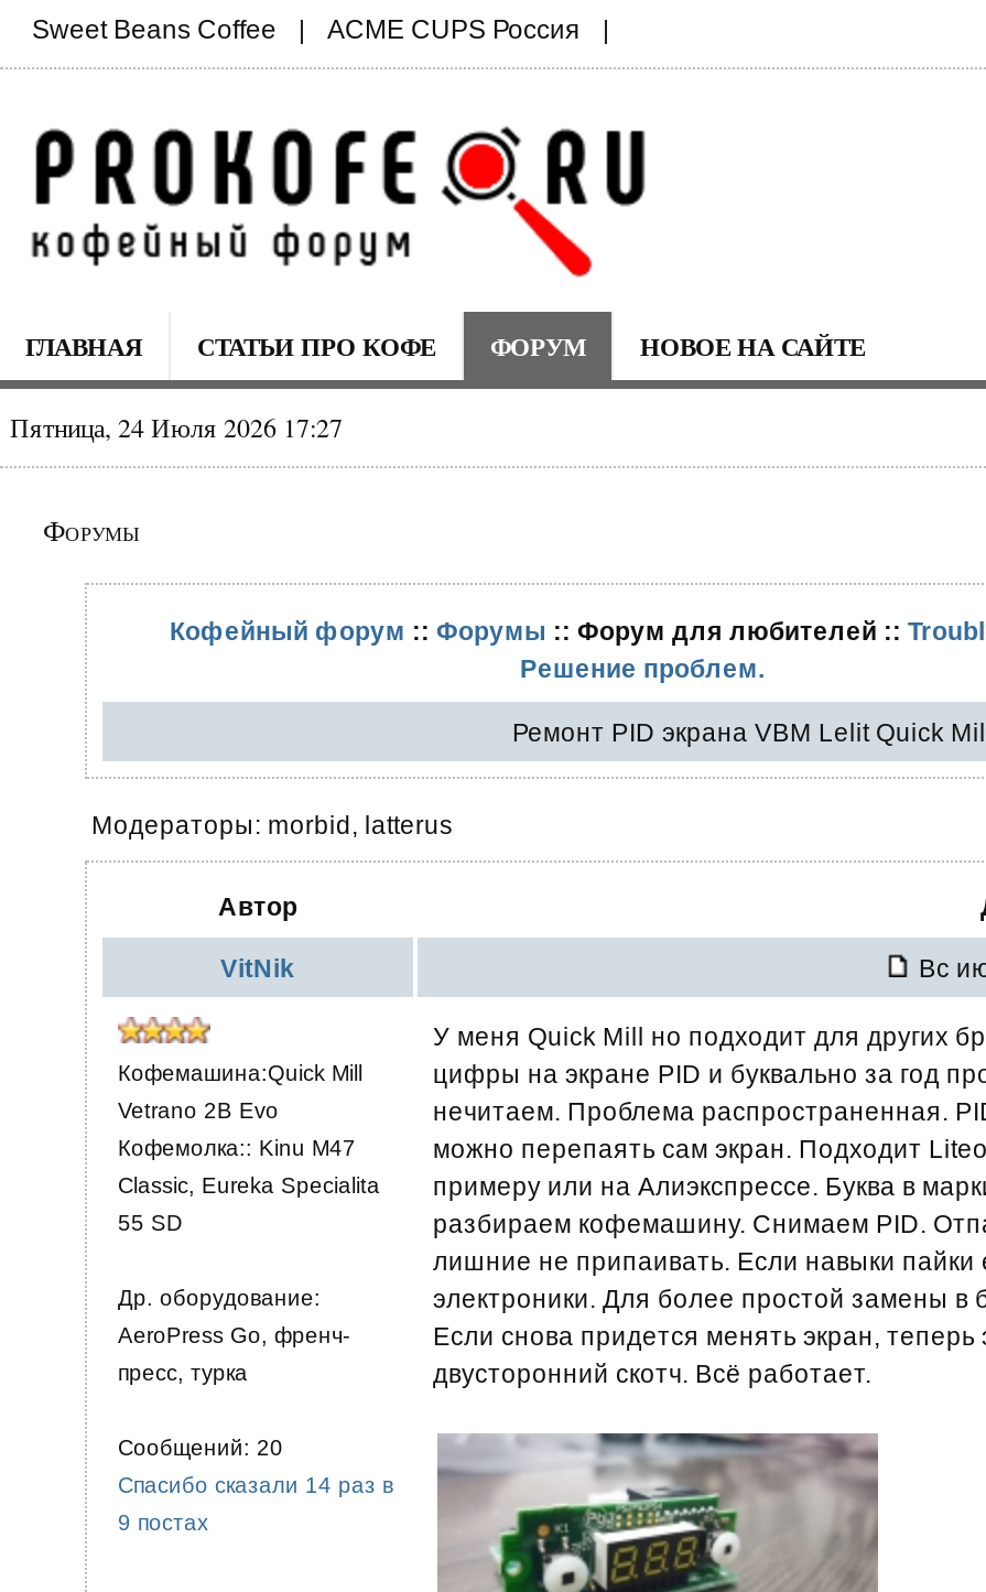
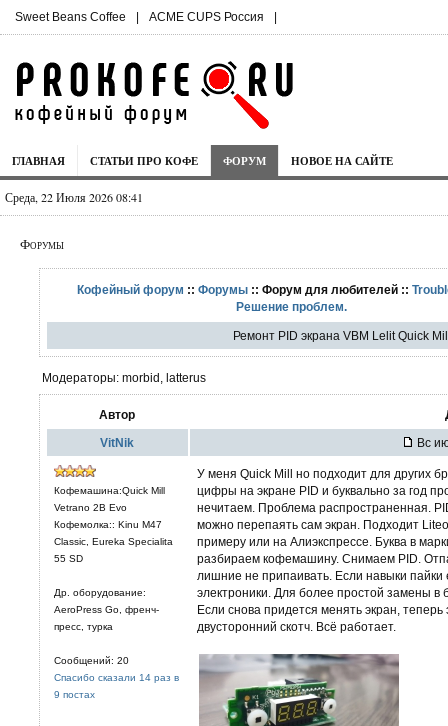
[10,409,343,444] Пятница, 24 Июля 2026 17:27 -> [5,189,143,205] Среда, 22 Июля 2026 08:41

